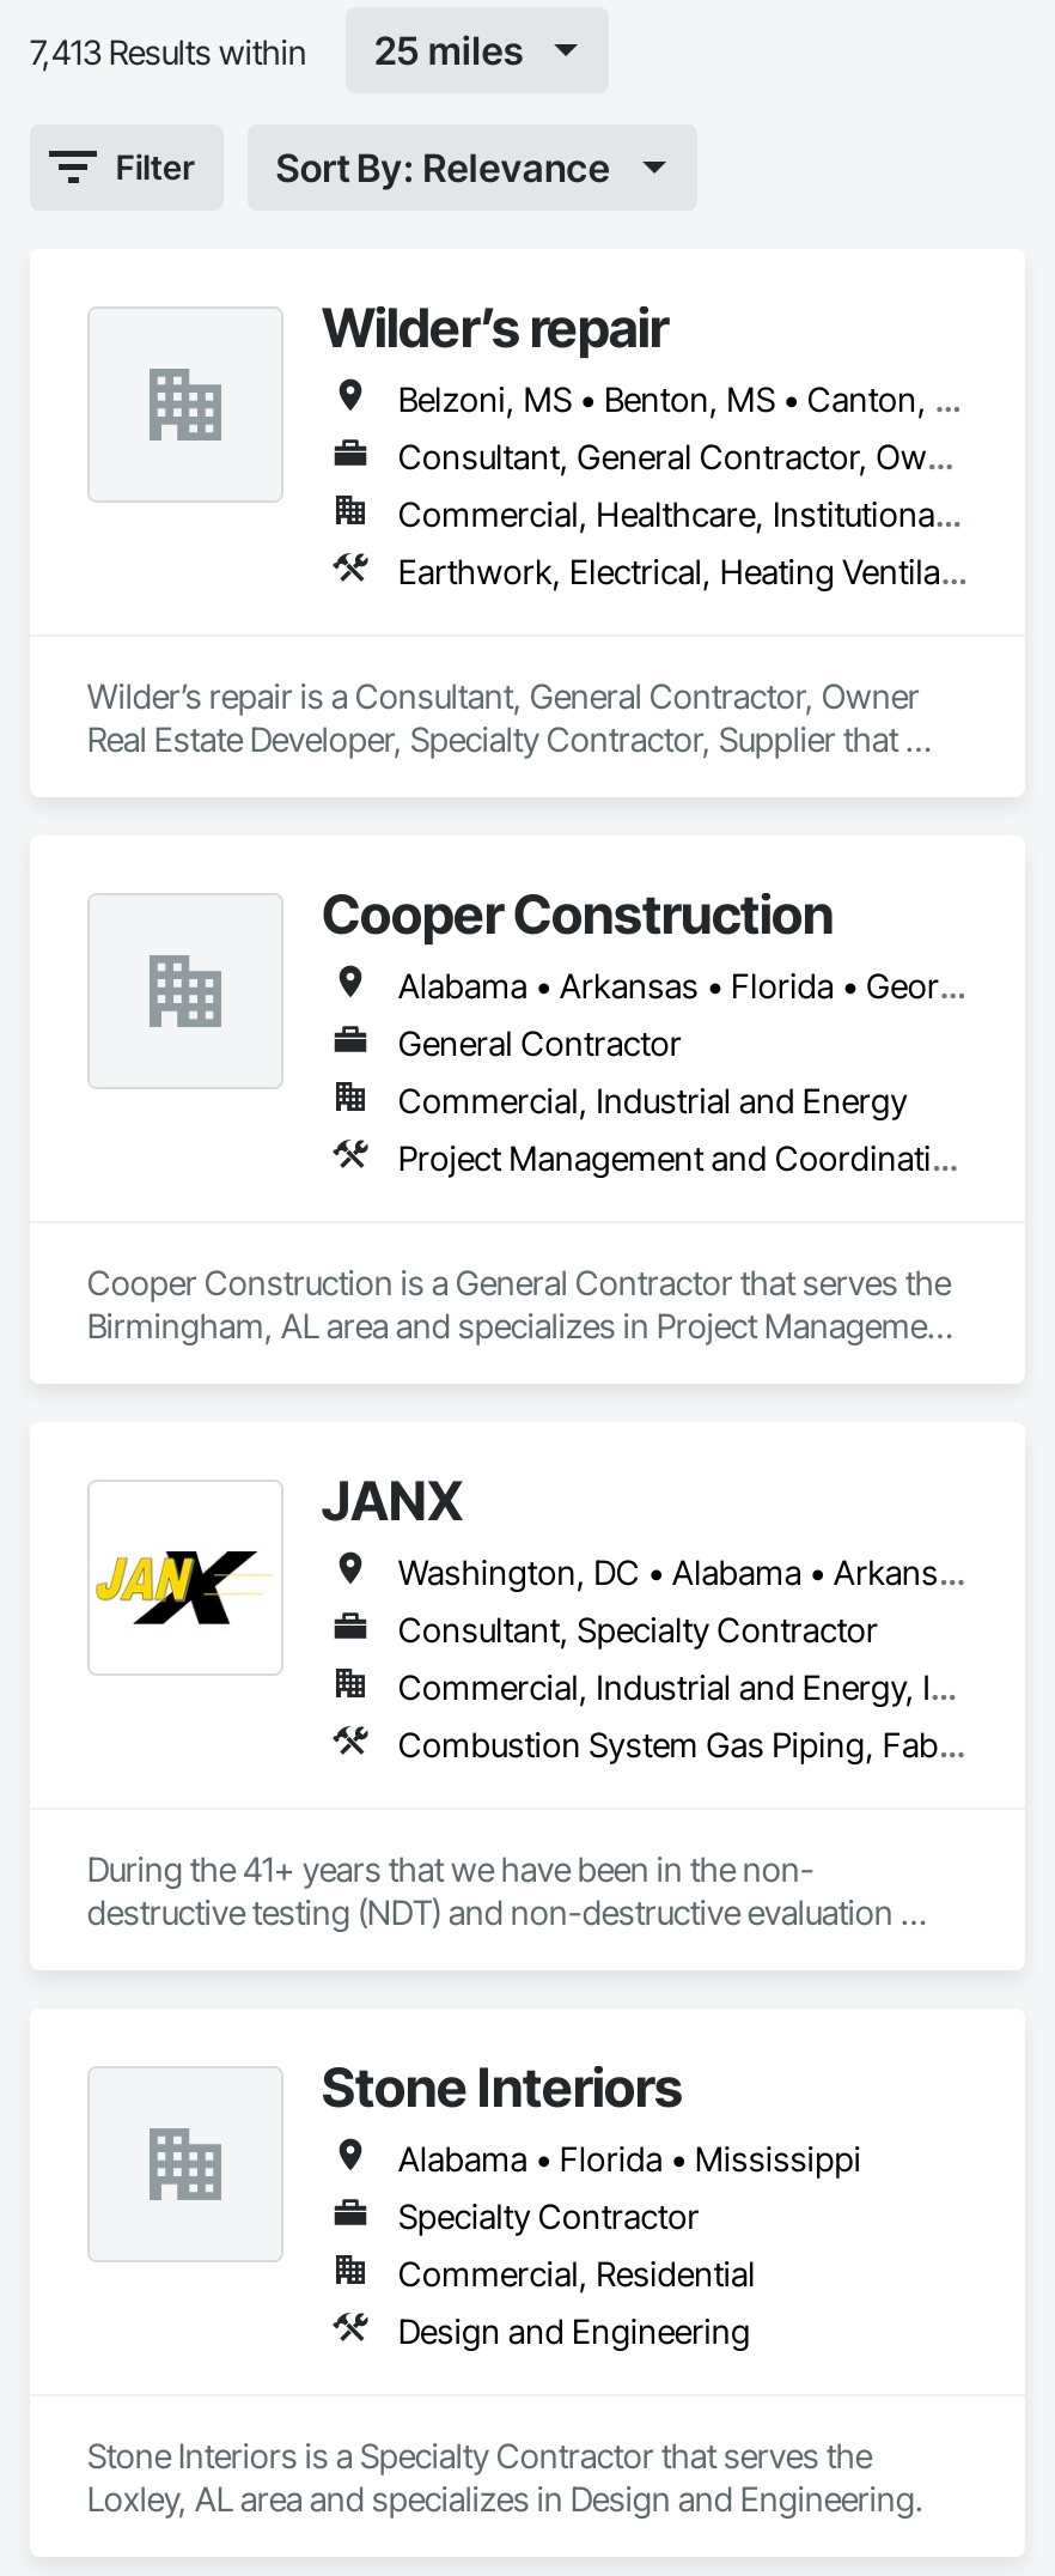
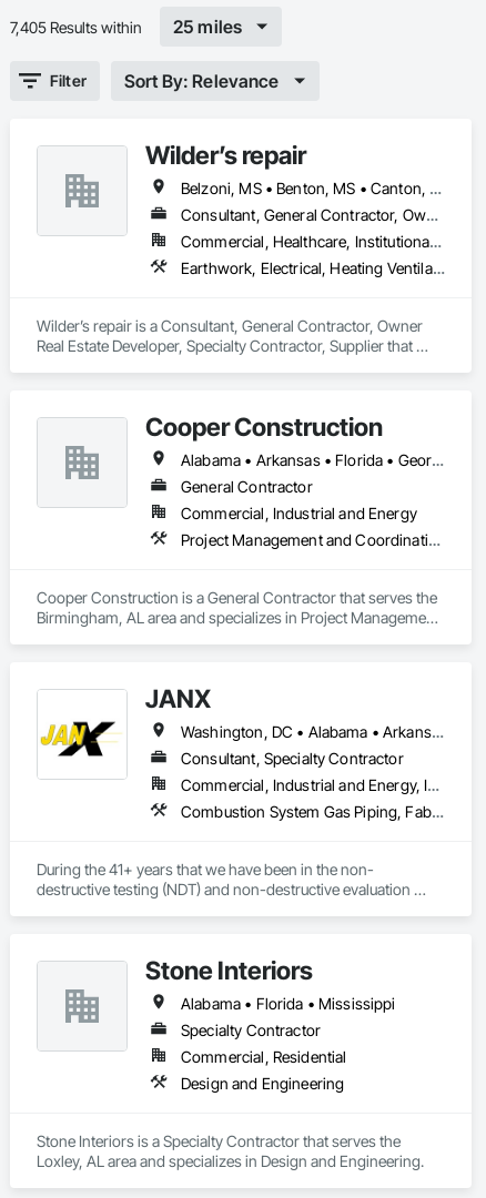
[30,30,307,71] 7,413 Results within -> [10,17,142,36] 7,405 Results within

